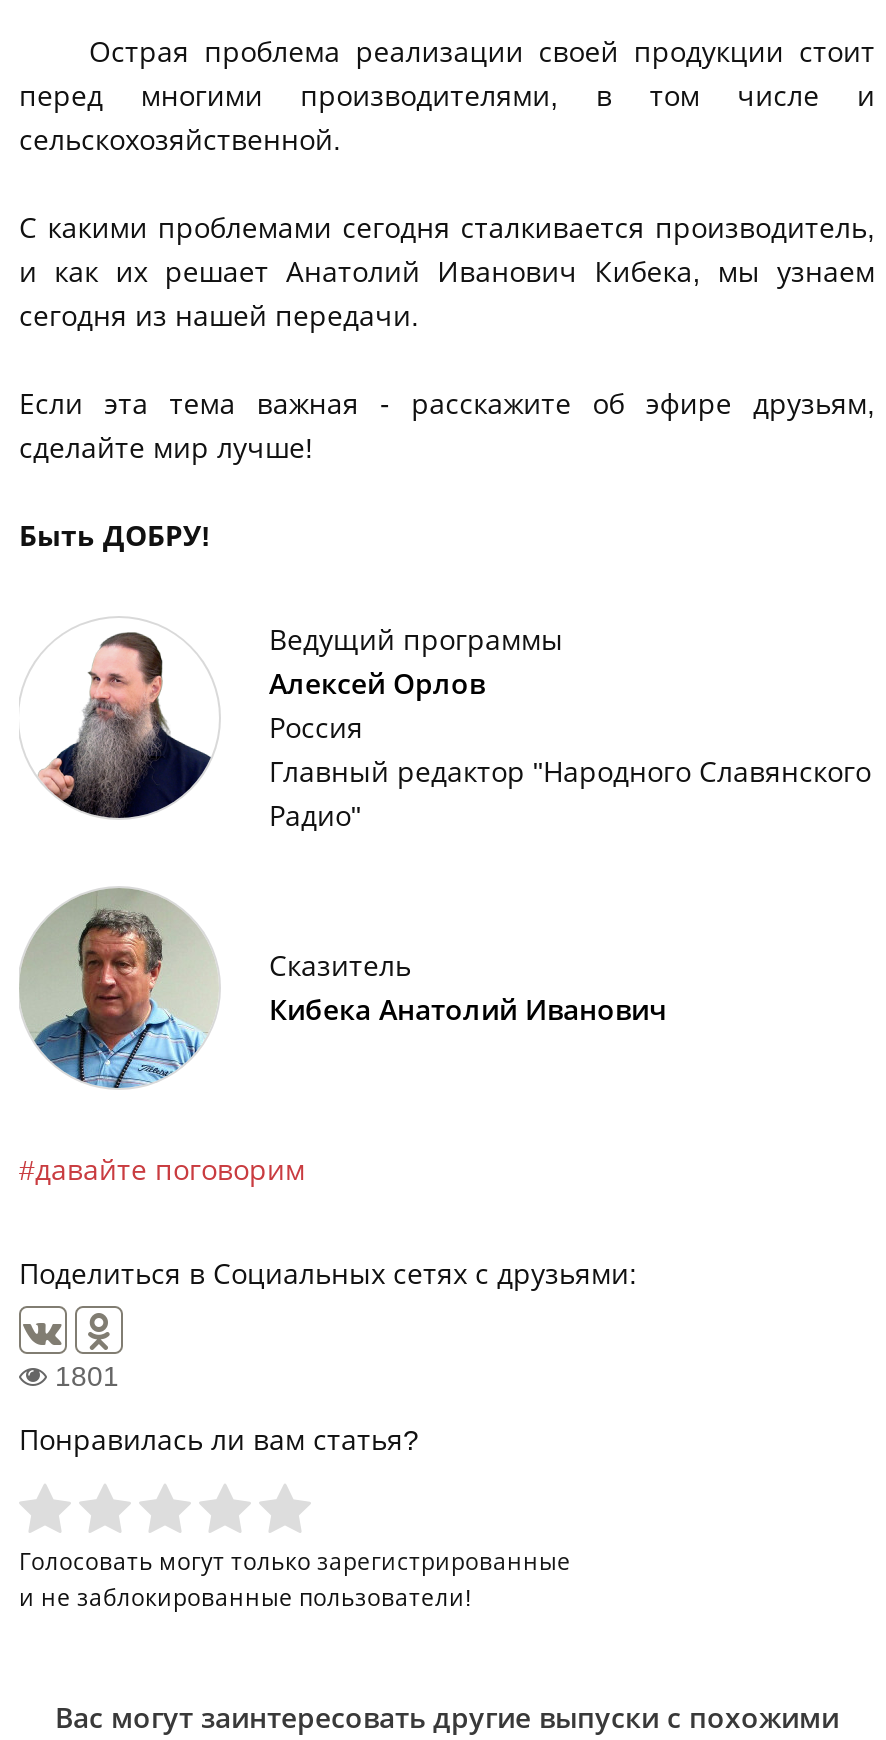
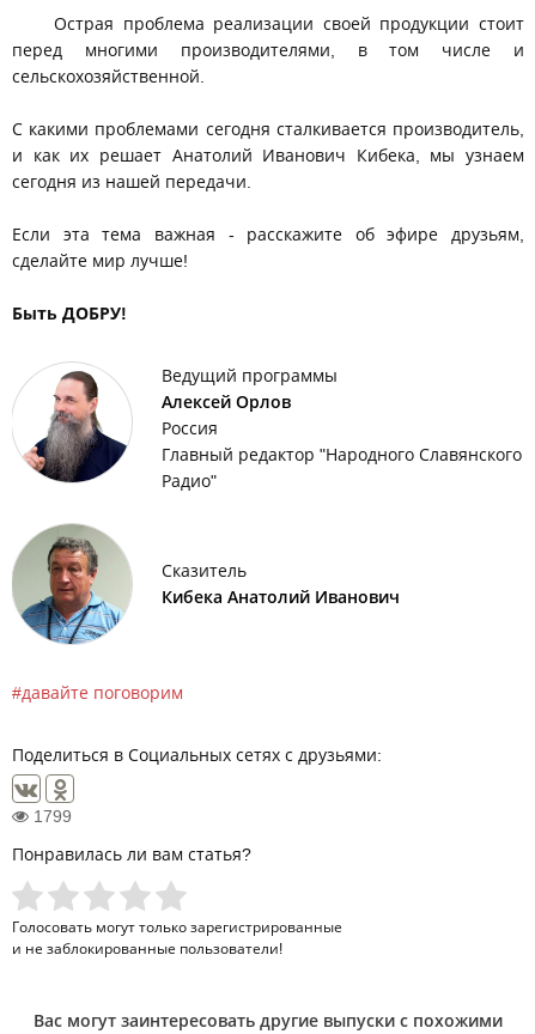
[47,1359,119,1391] 1801 -> [29,806,72,825] 1799

